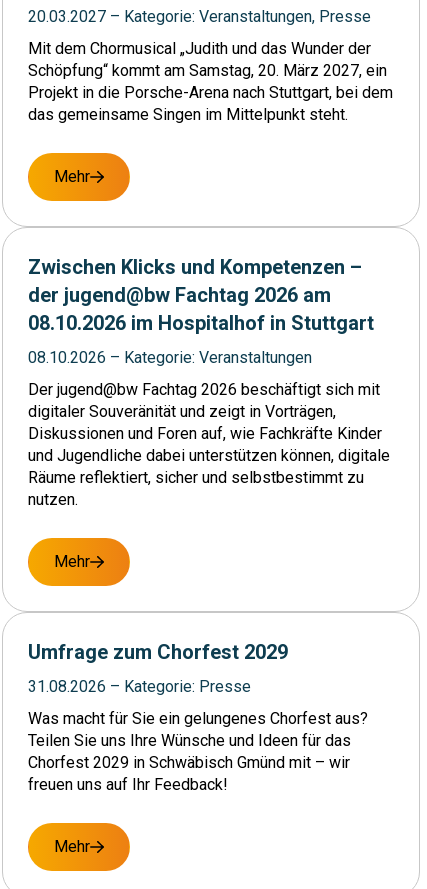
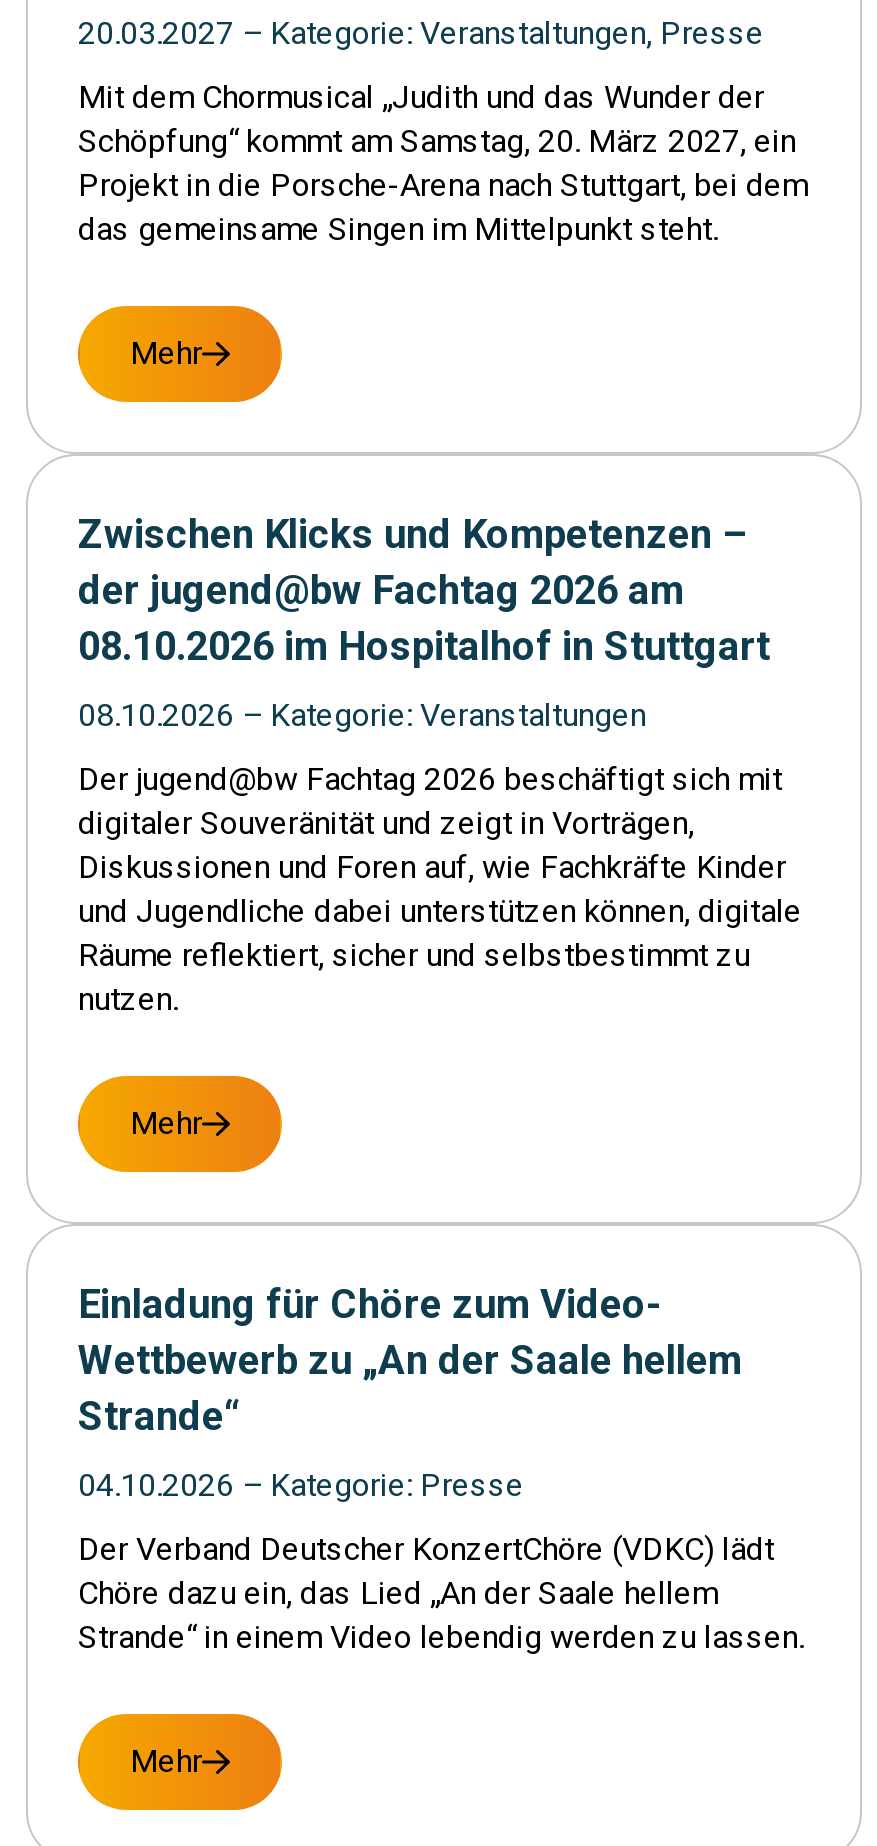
[28,640,288,664] Umfrage zum Chorfest 2029 -> [78,1280,742,1440] Einladung für Chöre zum Video- | Wettbewerb zu „An der Saale hellem | Strande“
[28,677,251,696] 31.08.2026 – Kategorie: Presse -> [78,1466,524,1504] 04.10.2026 – Kategorie: Presse
[28,709,368,794] Was macht für Sie ein gelungenes Chorfest aus? | Teilen Sie uns Ihre Wünsche und Ideen für das | Chorfest 2029 in Schwäbisch Gmünd mit – wir | freuen uns auf Ihr Feedback! -> [78,1530,804,1656] Der Verband Deutscher KonzertChöre (VDKC) lädt | Chöre dazu ein, das Lied „An der Saale hellem | Strande“ in einem Video lebendig werden zu lassen.

